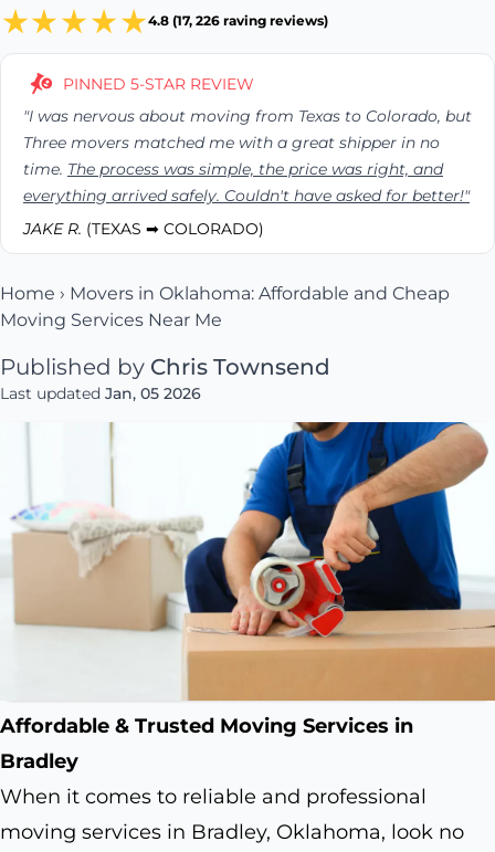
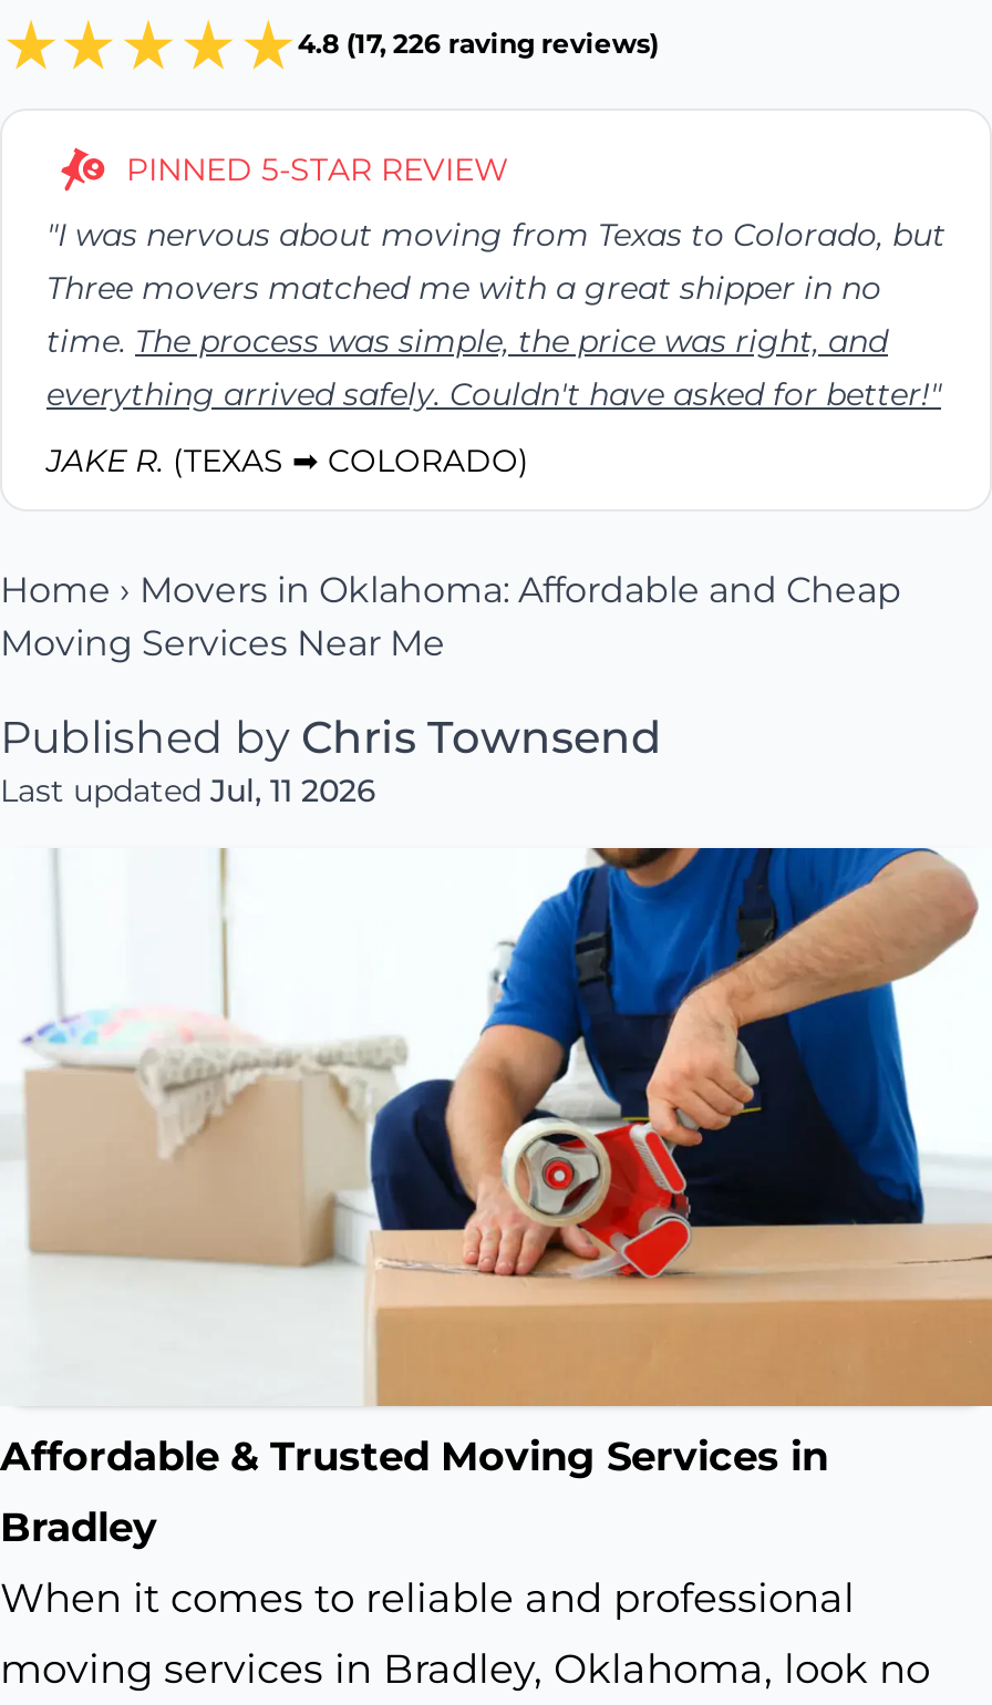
[0,384,201,404] Last updated Jan, 05 2026 -> [0,771,376,811] Last updated Jul, 11 2026

